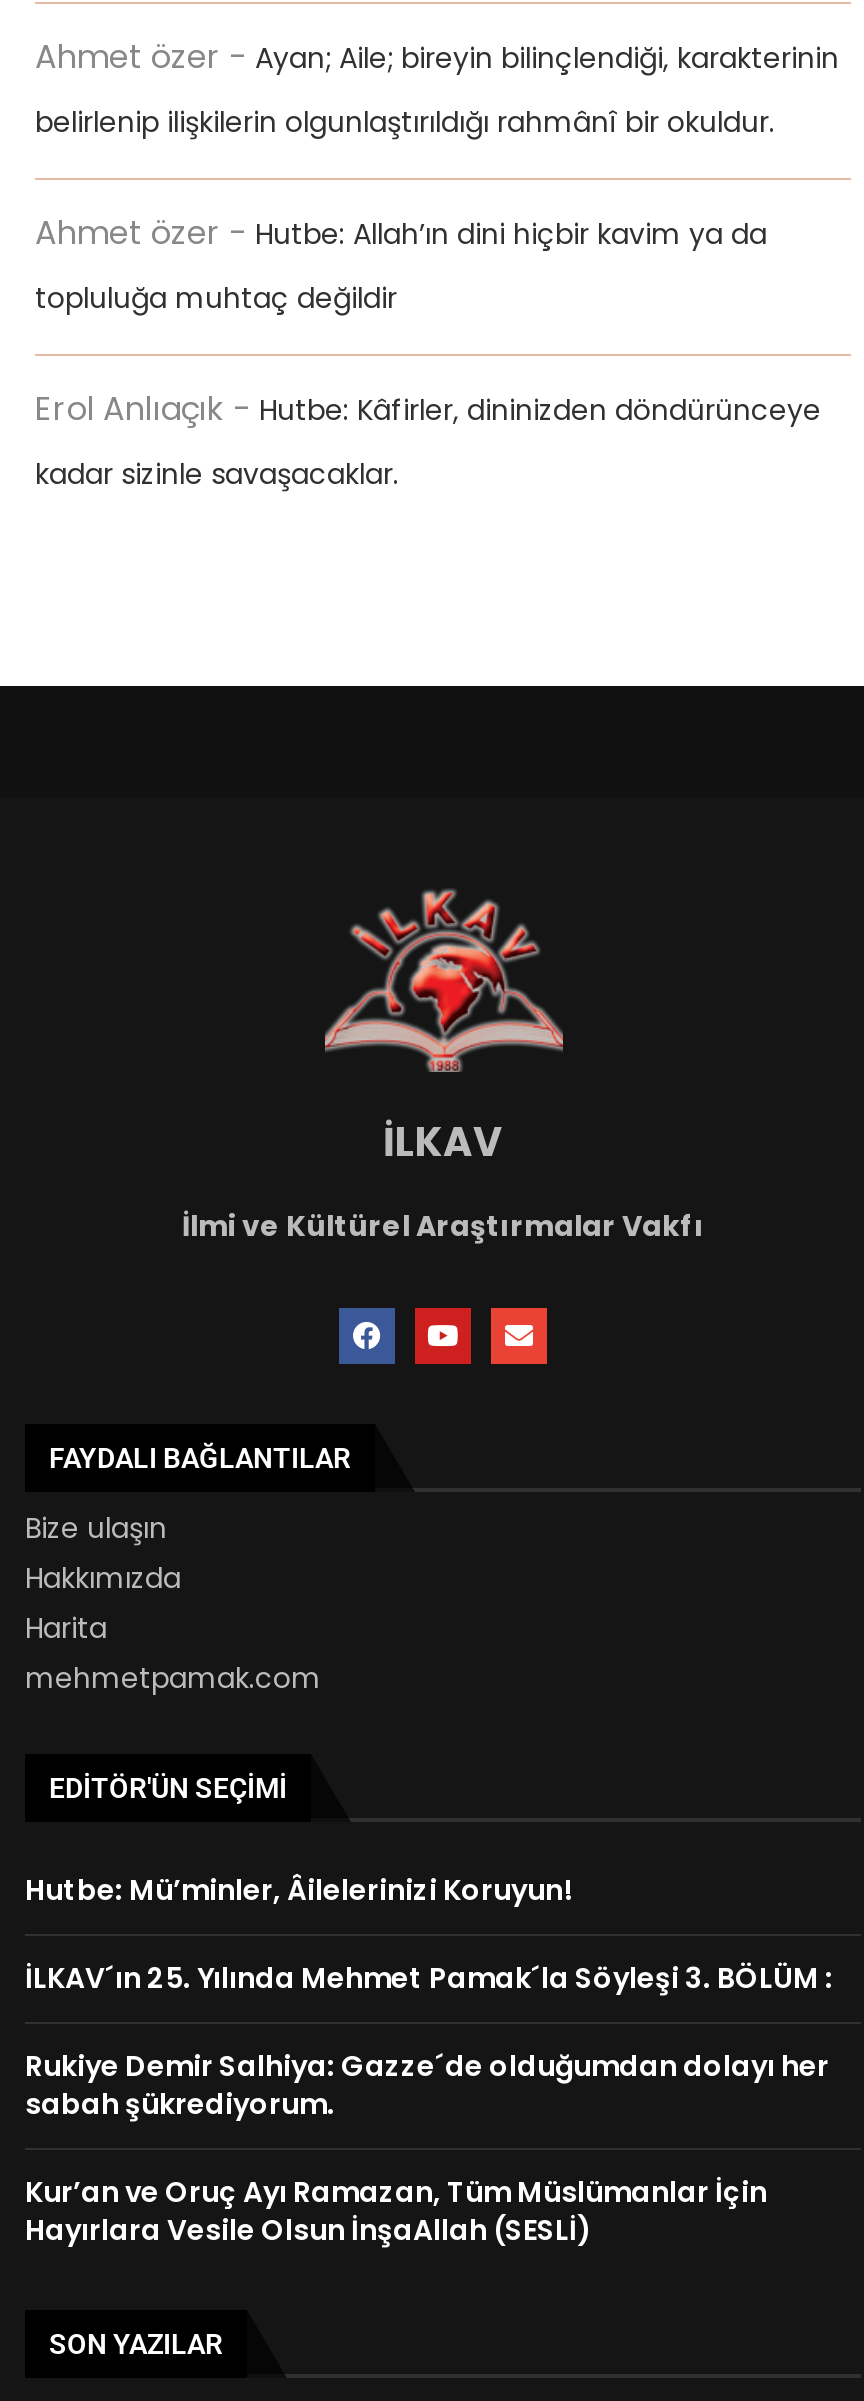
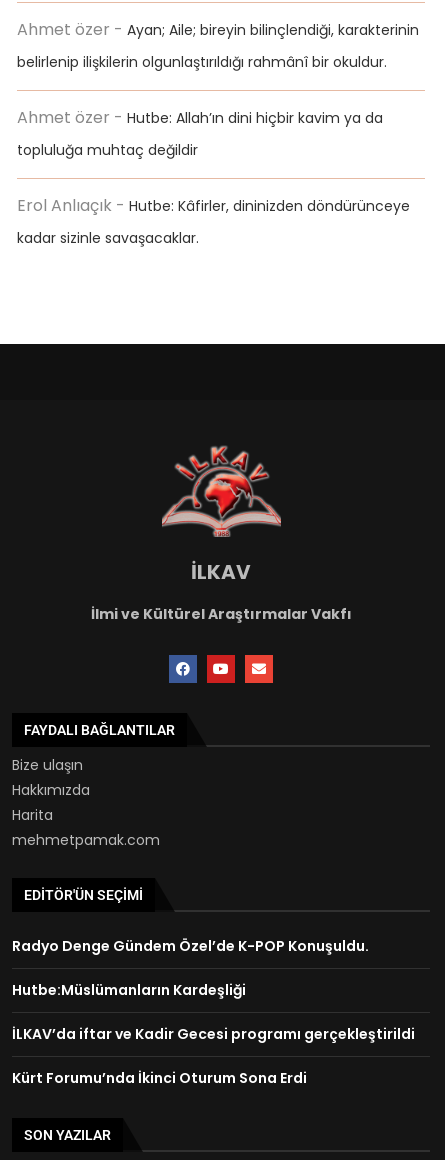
[25,1870,571,1910] Hutbe: Mü’minler, Âilelerinizi Koruyun! -> [12,936,369,956] Radyo Denge Gündem Özel’de K-POP Konuşuldu.
[25,1958,833,1998] İLKAV´ın 25. Yılında Mehmet Pamak´la Söyleşi 3. BÖLÜM : -> [12,980,246,1000] Hutbe:Müslümanların Kardeşliği
[25,2046,829,2124] Rukiye Demir Salhiya: Gazze´de olduğumdan dolayı her | sabah şükrediyorum. -> [12,1024,415,1044] İLKAV’da iftar ve Kadir Gecesi programı gerçekleştirildi
[25,2172,767,2250] Kur’an ve Oruç Ayı Ramazan, Tüm Müslümanlar İçin | Hayırlara Vesile Olsun İnşaAllah (SESLİ) -> [12,1068,307,1088] Kürt Forumu’nda İkinci Oturum Sona Erdi

